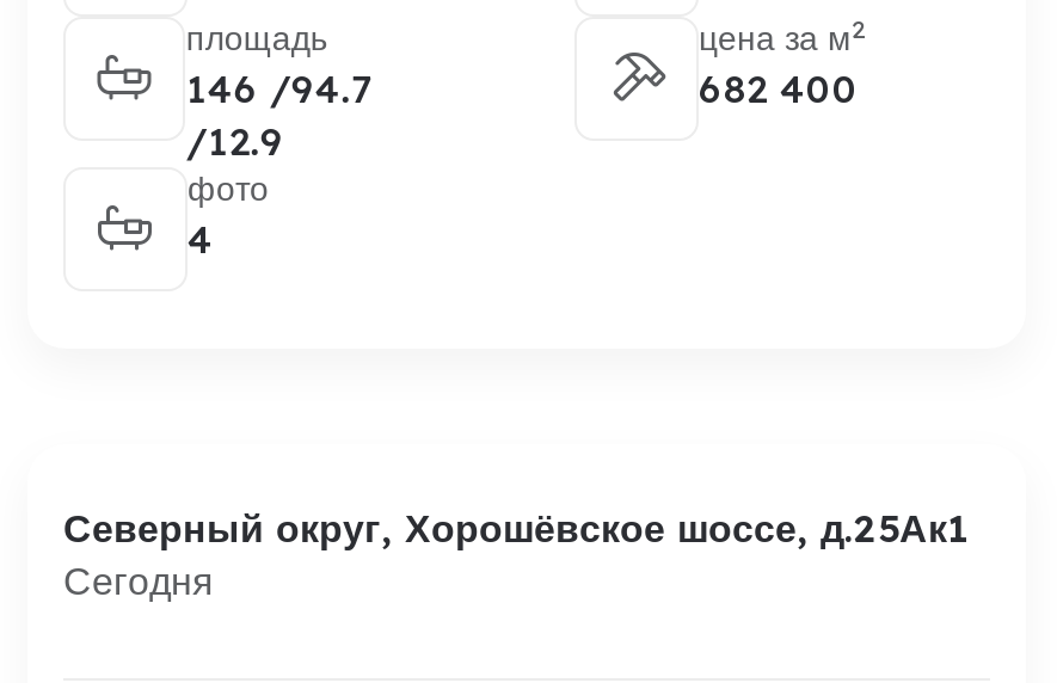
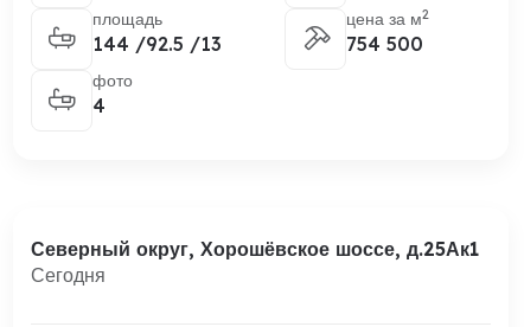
[186,64,372,165] 146 /94.7 | /12.9 -> [92,32,222,56] 144 /92.5 /13
[699,64,859,112] 682 400 -> [346,32,423,56] 754 500

